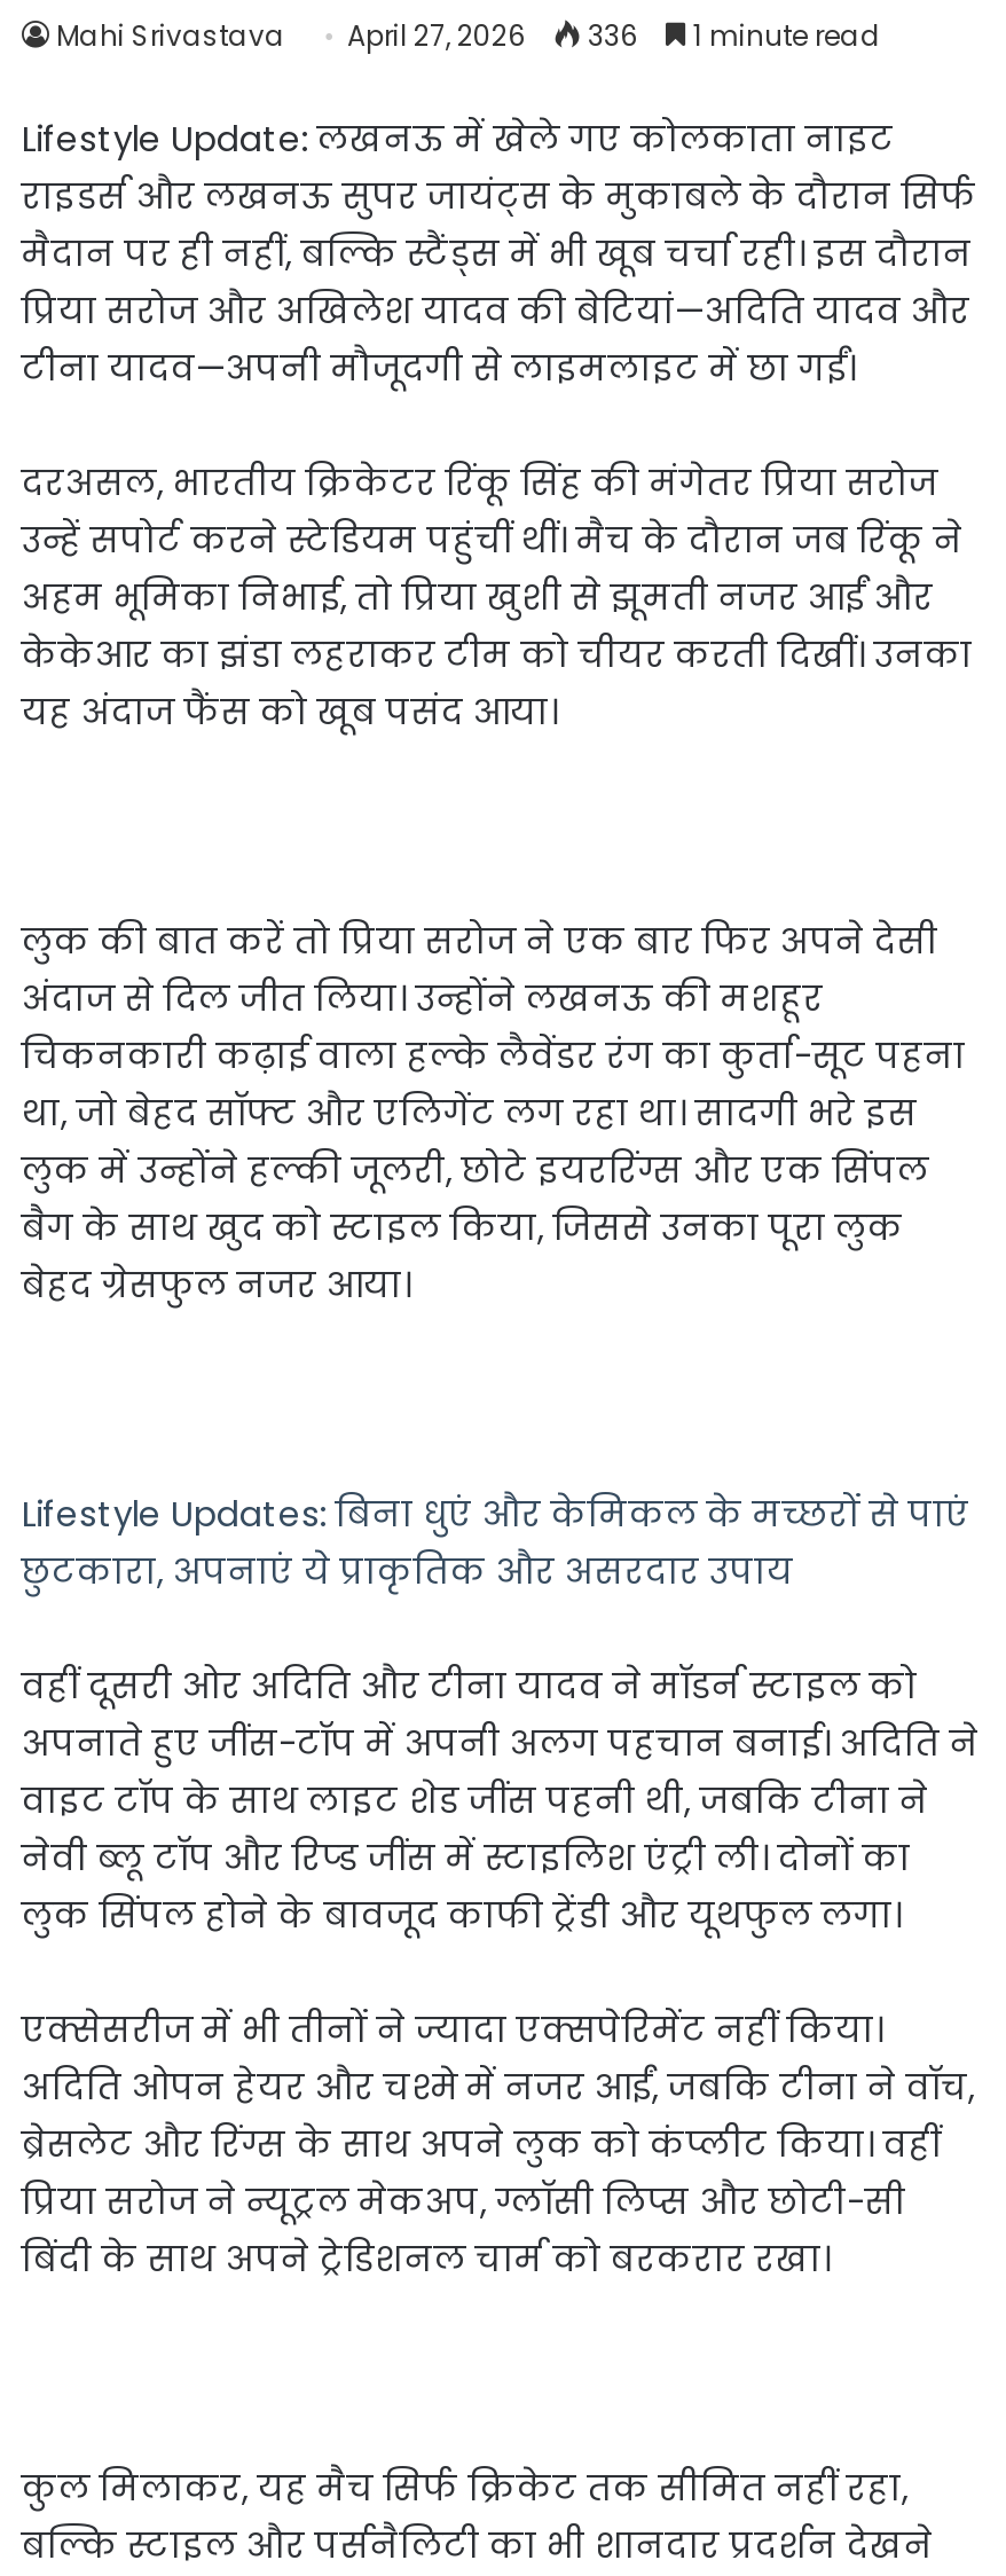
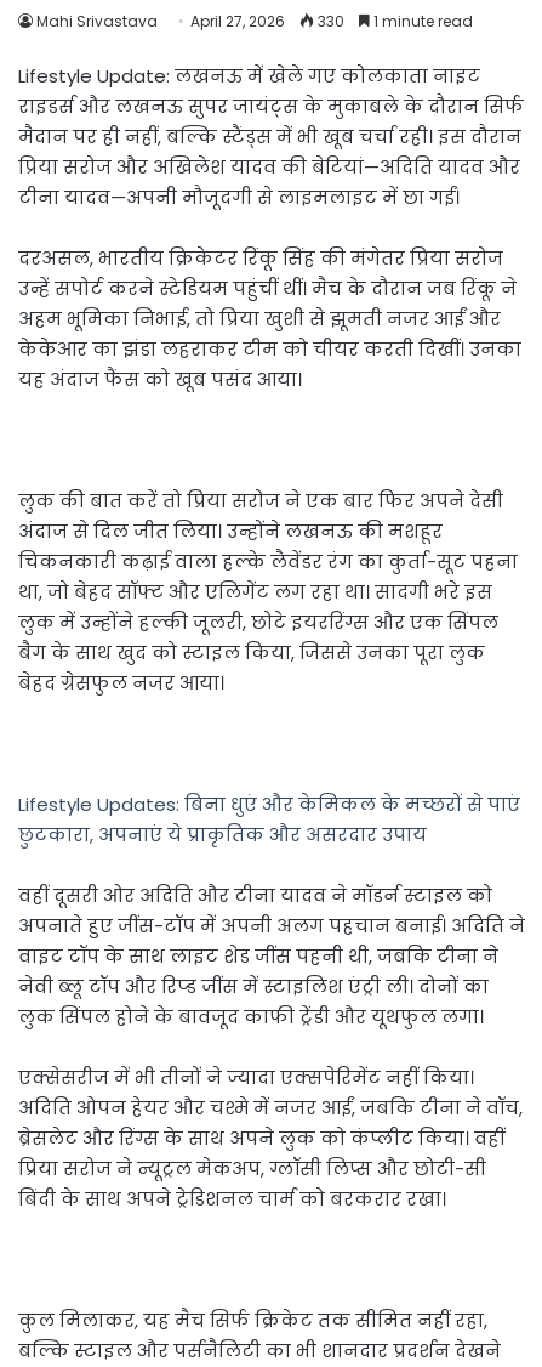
[56,16,881,55] Mahi Srivastava April 27, 2026 336 1 minute read -> [36,11,473,31] Mahi Srivastava April 27, 2026 330 1 minute read

